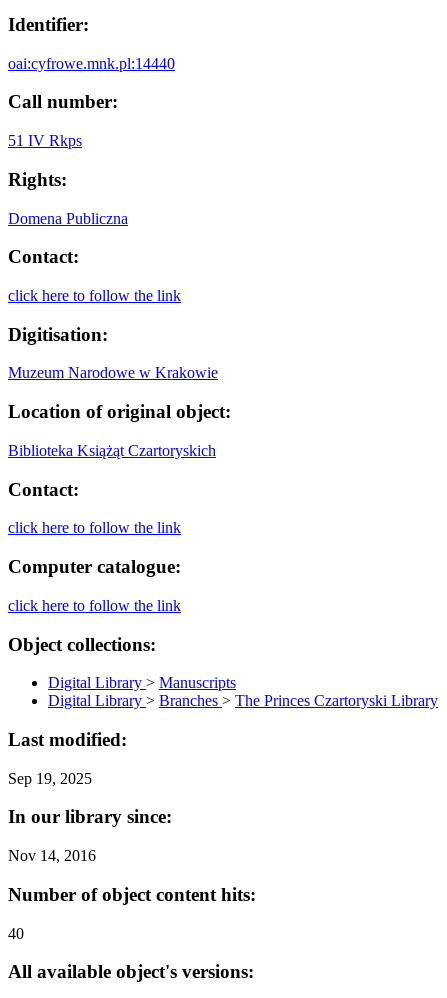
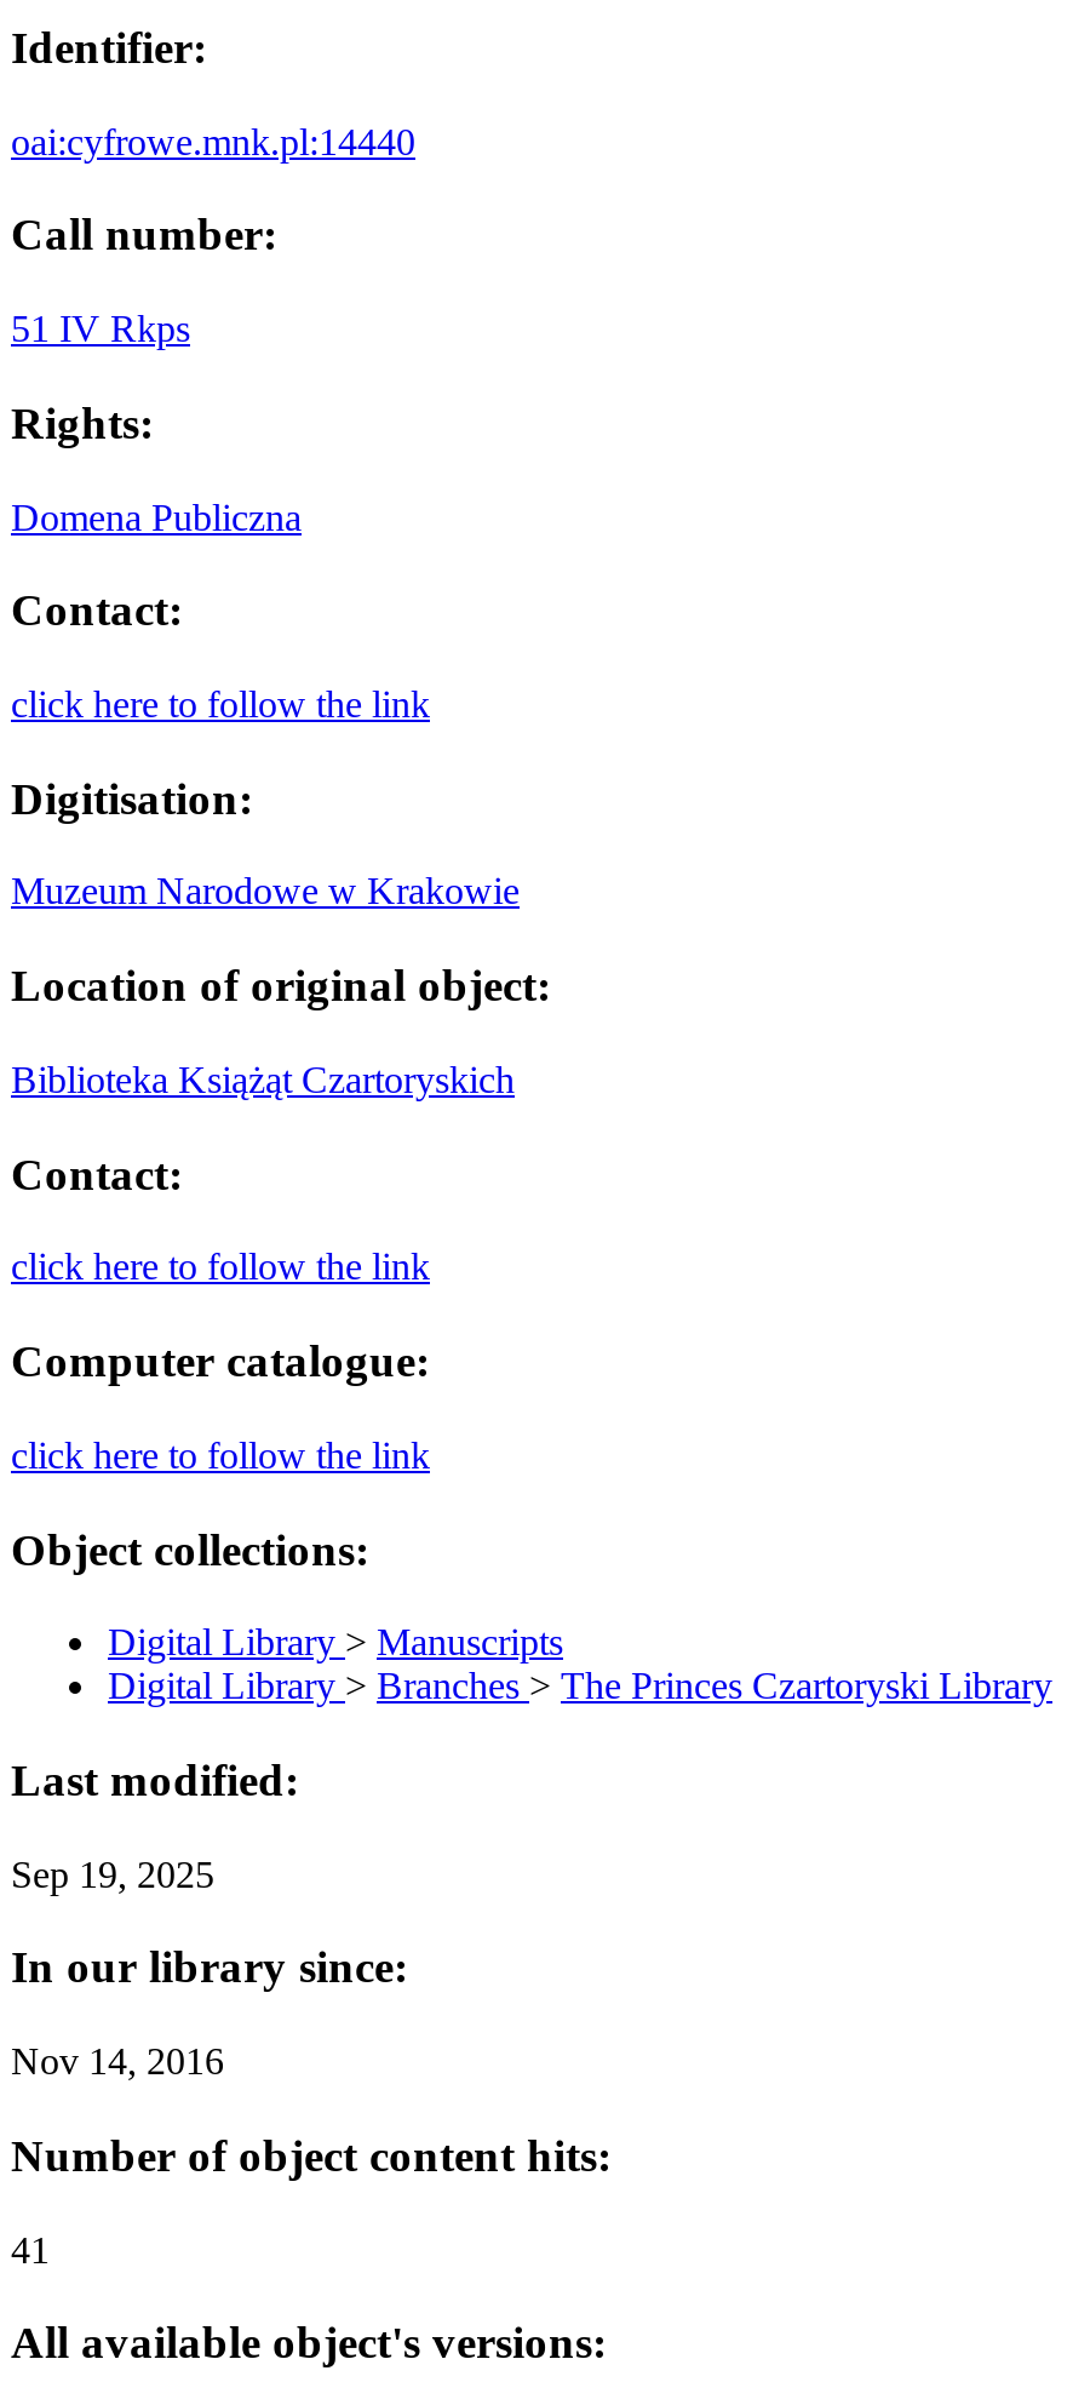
[8,924,24,941] 40 -> [11,2228,50,2269] 41

